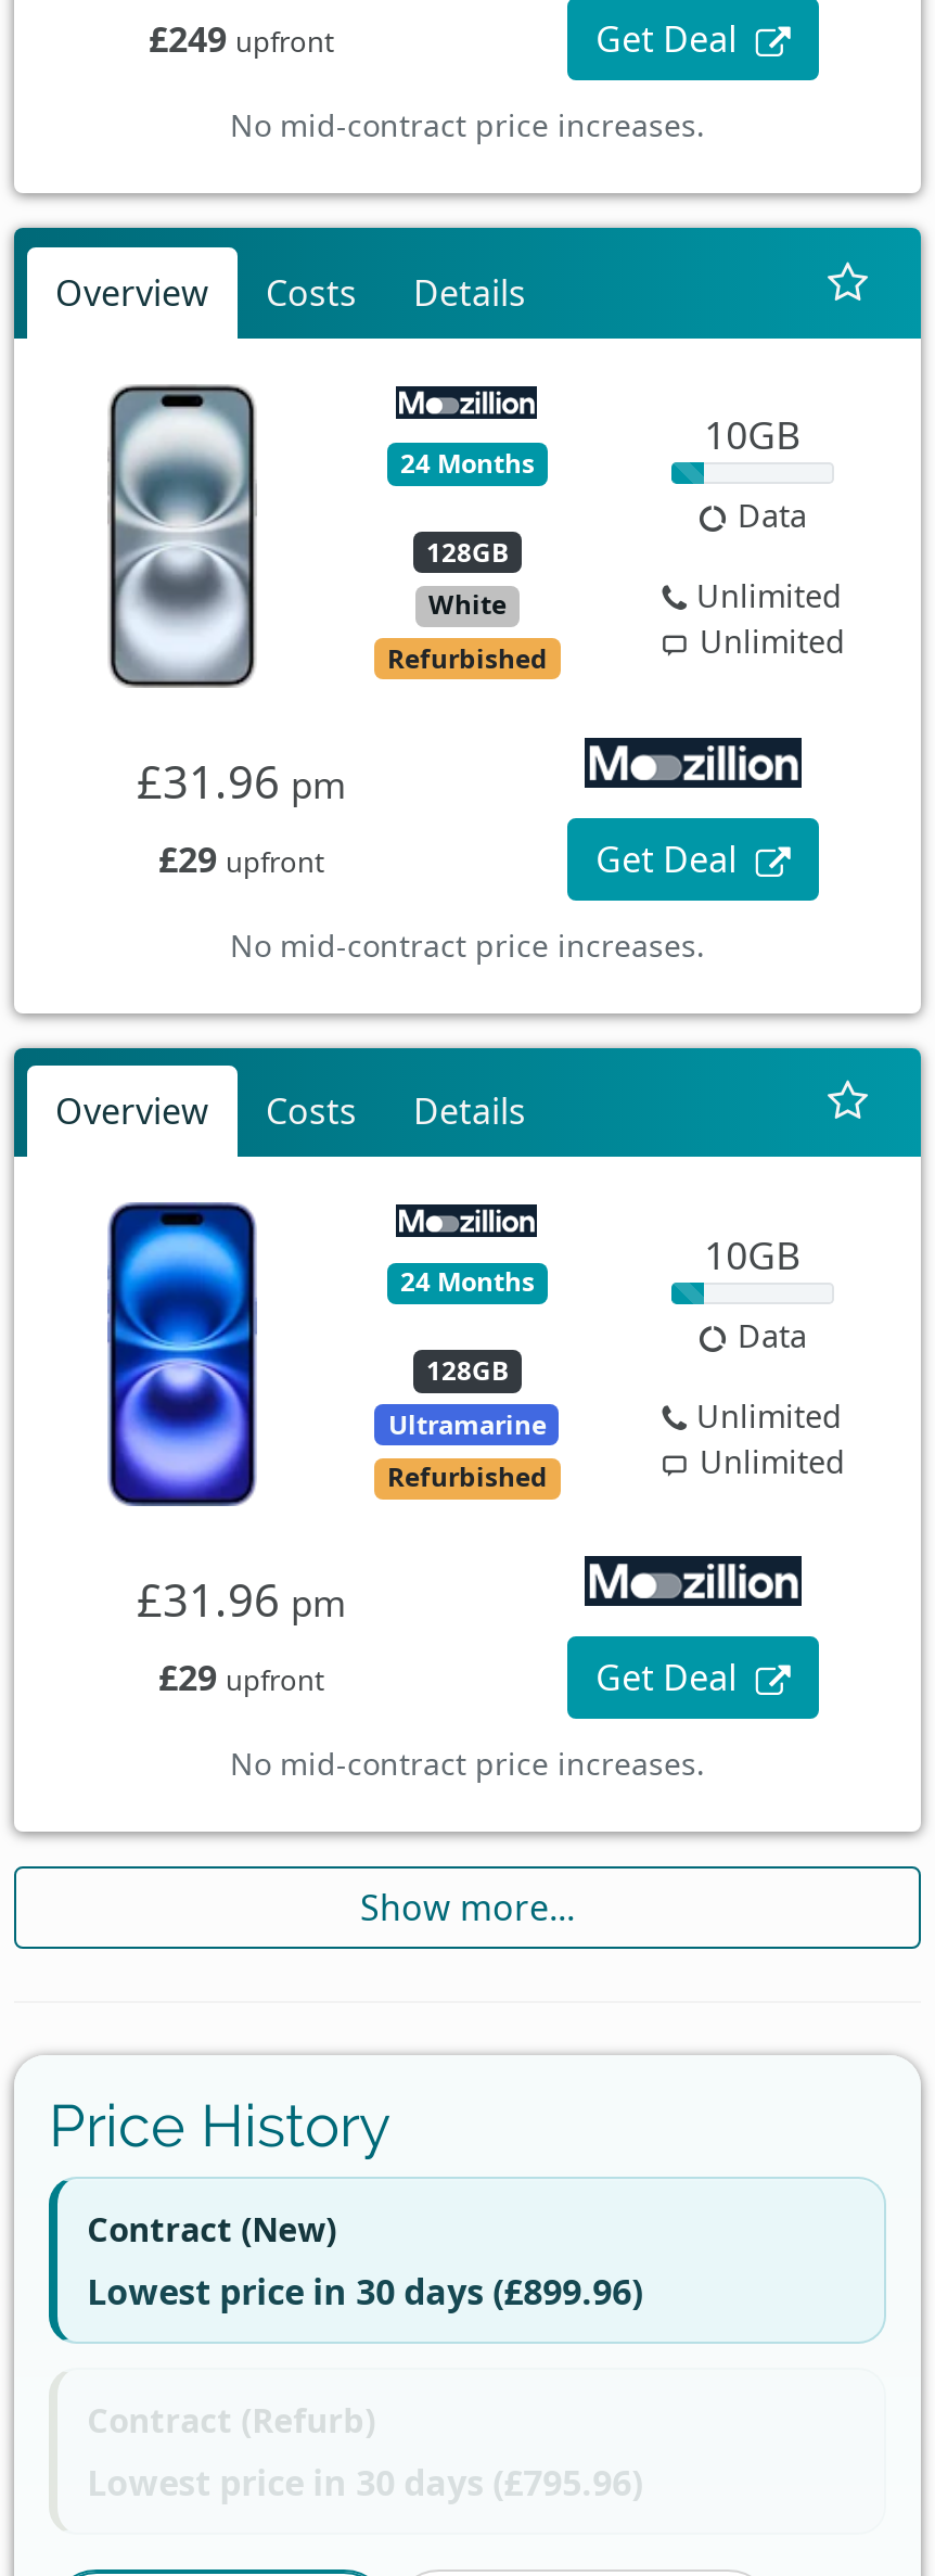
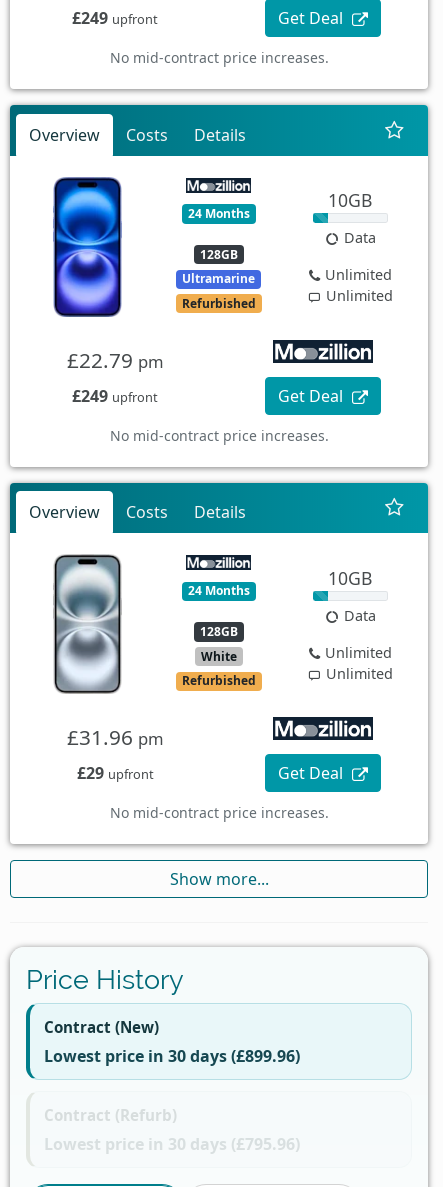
moved [107,384,257,688] -> [53,554,122,694]: [image]
moved [428,586,507,623] -> [201,647,237,664]: White
[137,750,347,811] £31.96 pm -> [66,346,163,374] £22.79 pm
[158,835,325,883] £29 upfront -> [72,385,158,407] £249 upfront
moved [107,1202,257,1506] -> [53,177,122,317]: [image]
moved [388,1405,547,1442] -> [182,270,255,287]: Ultramarine

